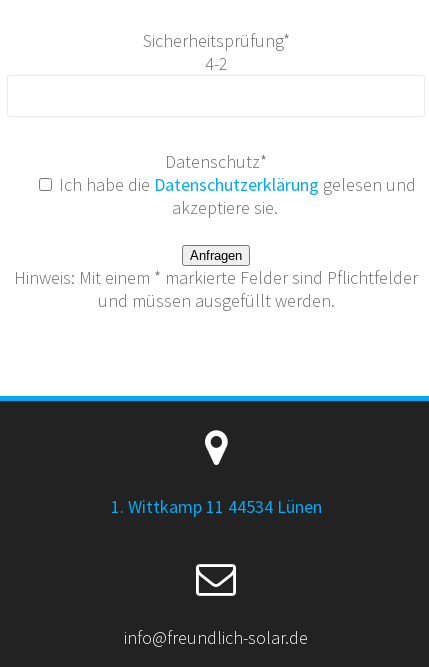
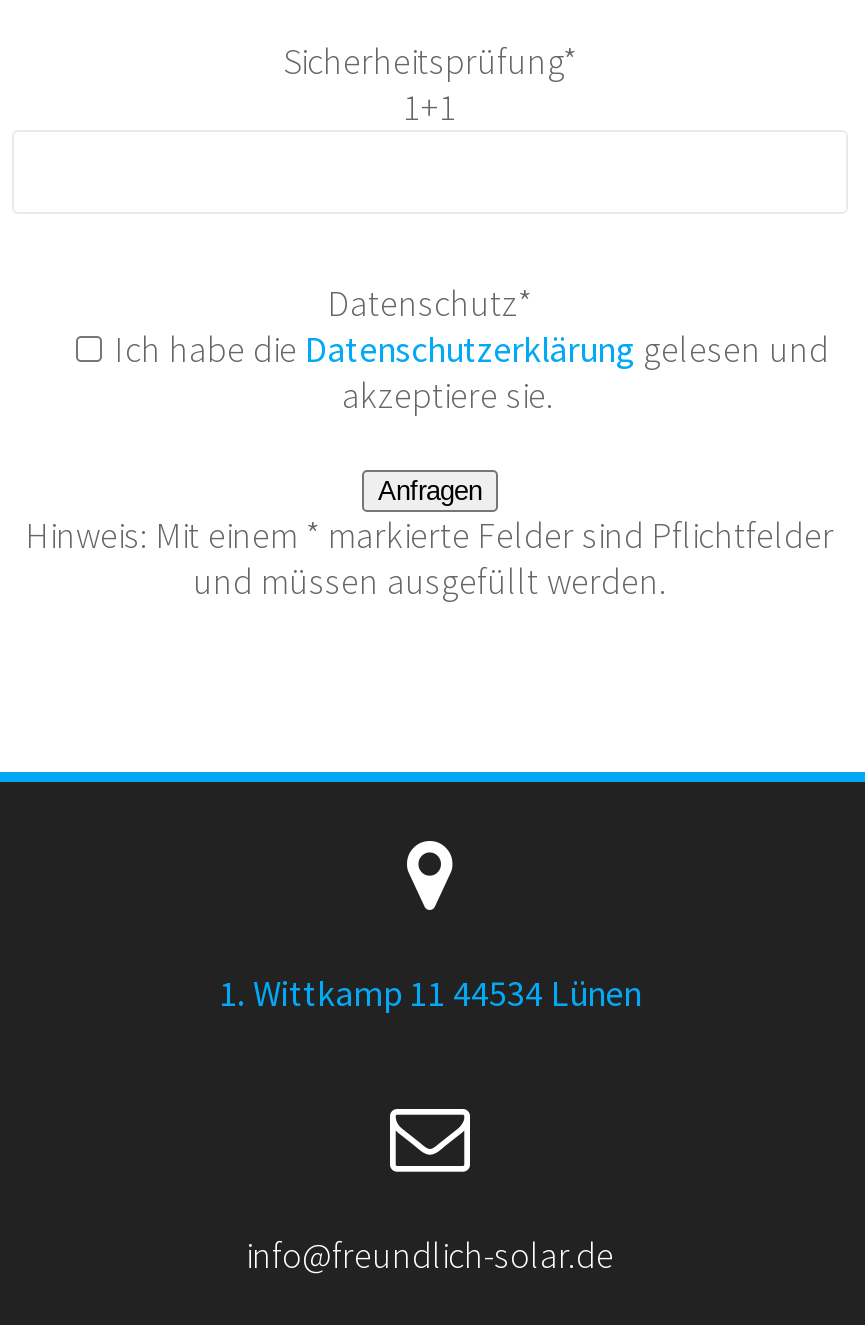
[204,52,227,75] 4-2 -> [403,85,457,131] 1+1

